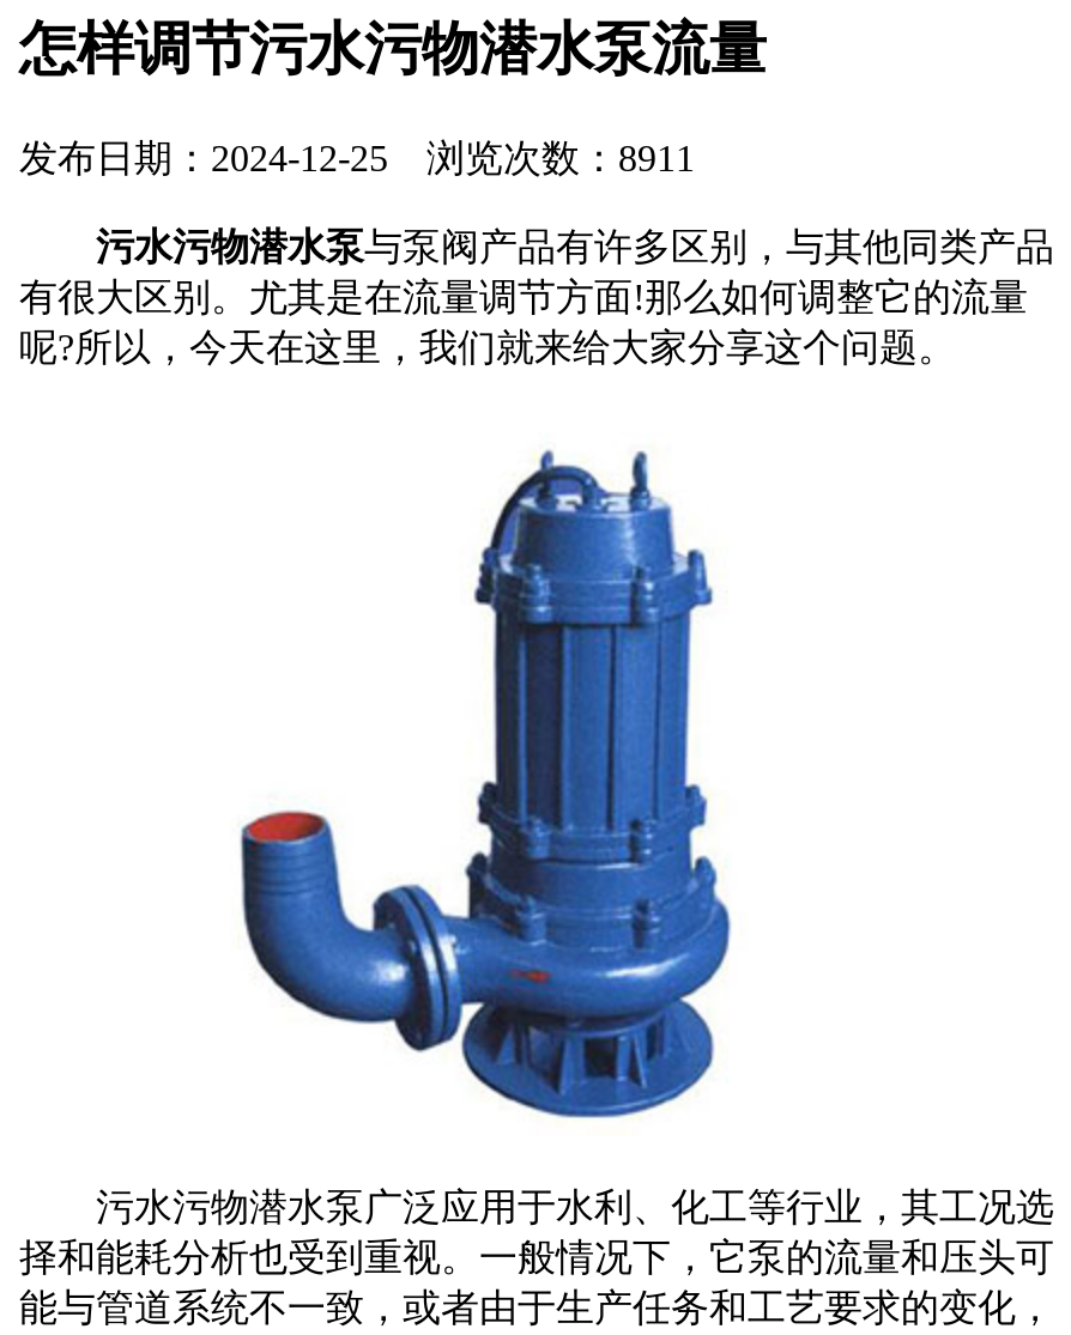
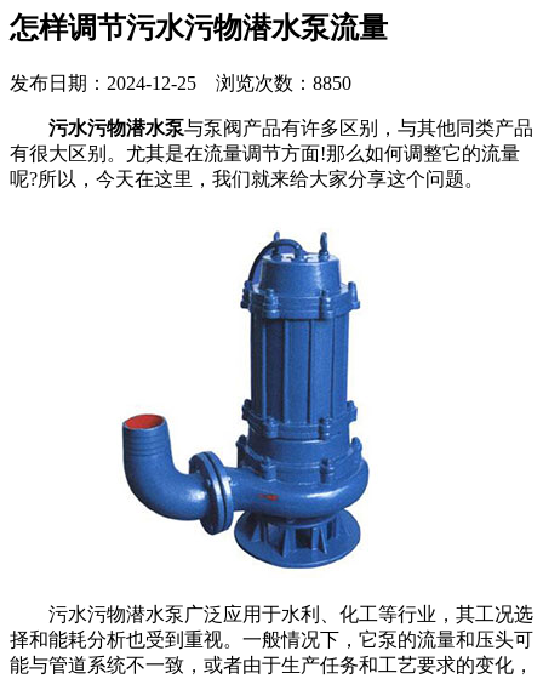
[19,138,695,178] 发布日期：2024-12-25 浏览次数：8911 -> [10,73,351,93] 发布日期：2024-12-25 浏览次数：8850

